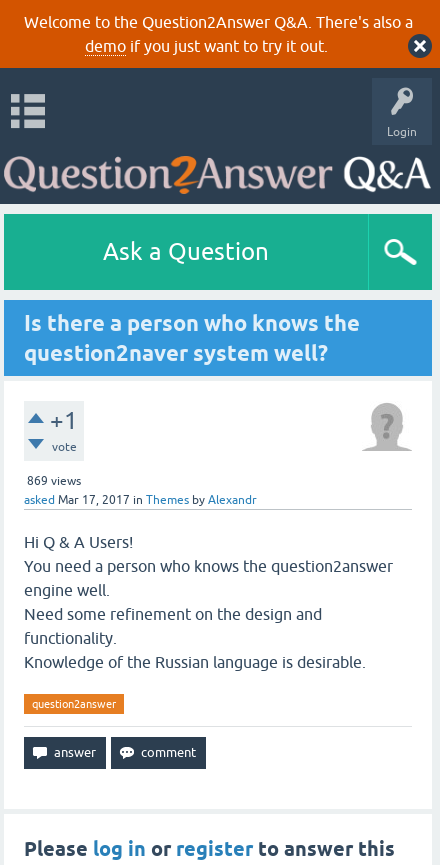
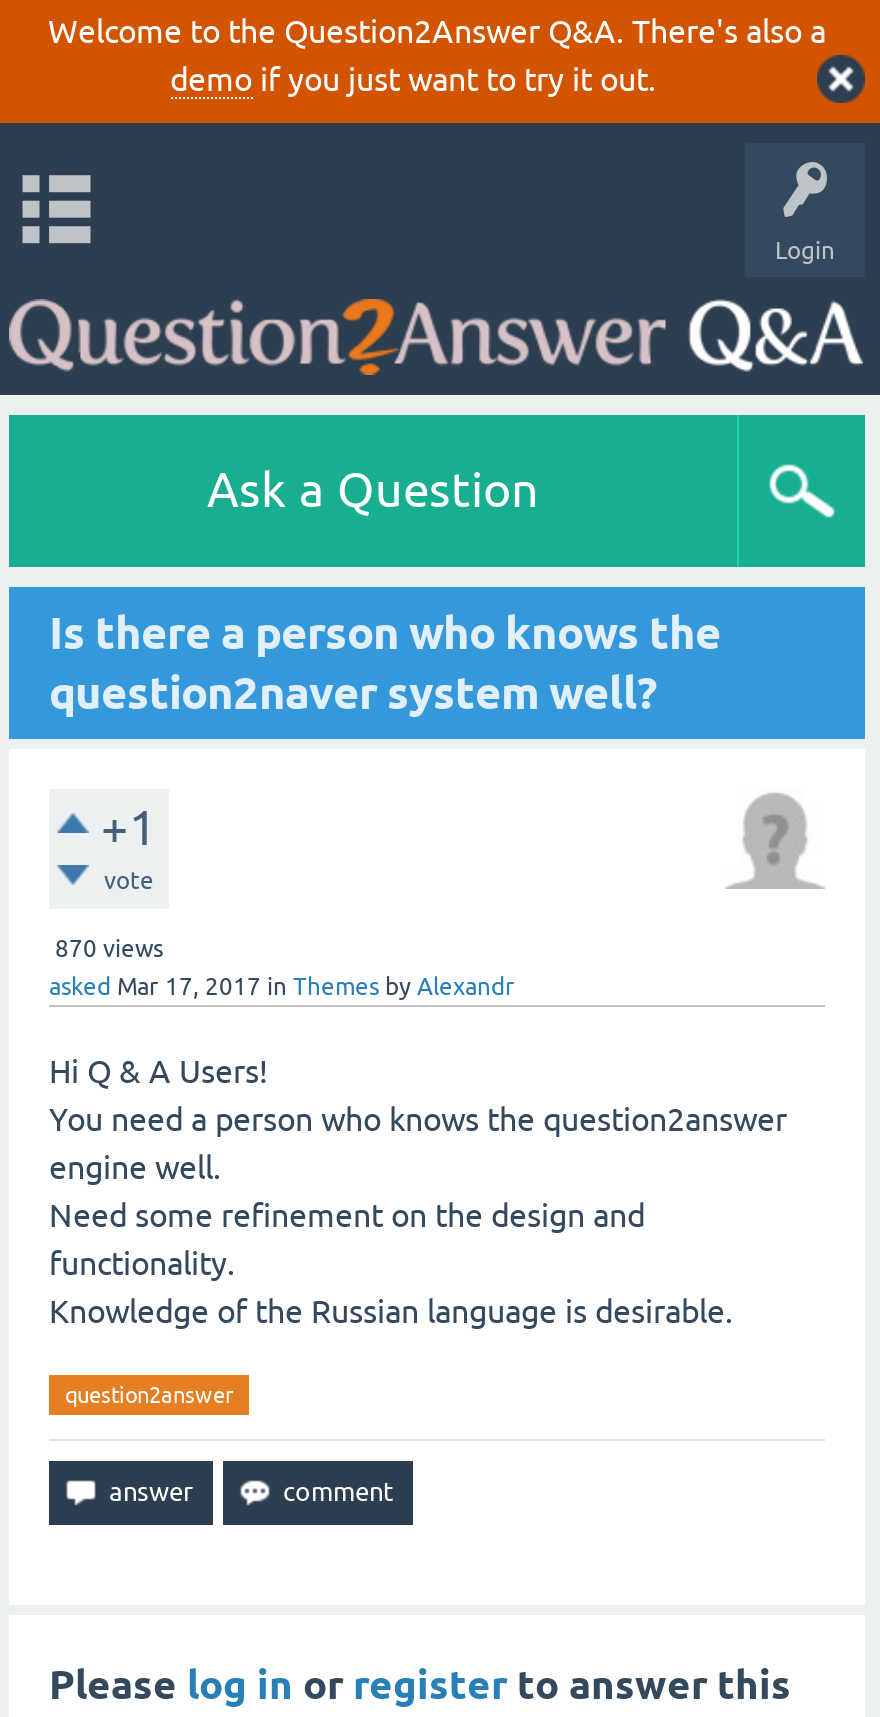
[27,474,81,488] 869 views -> [55,935,163,963] 870 views

